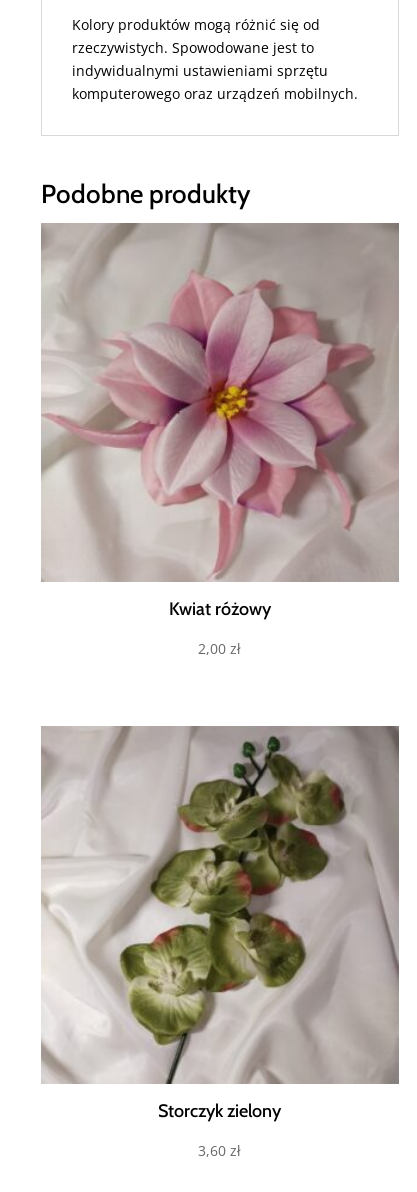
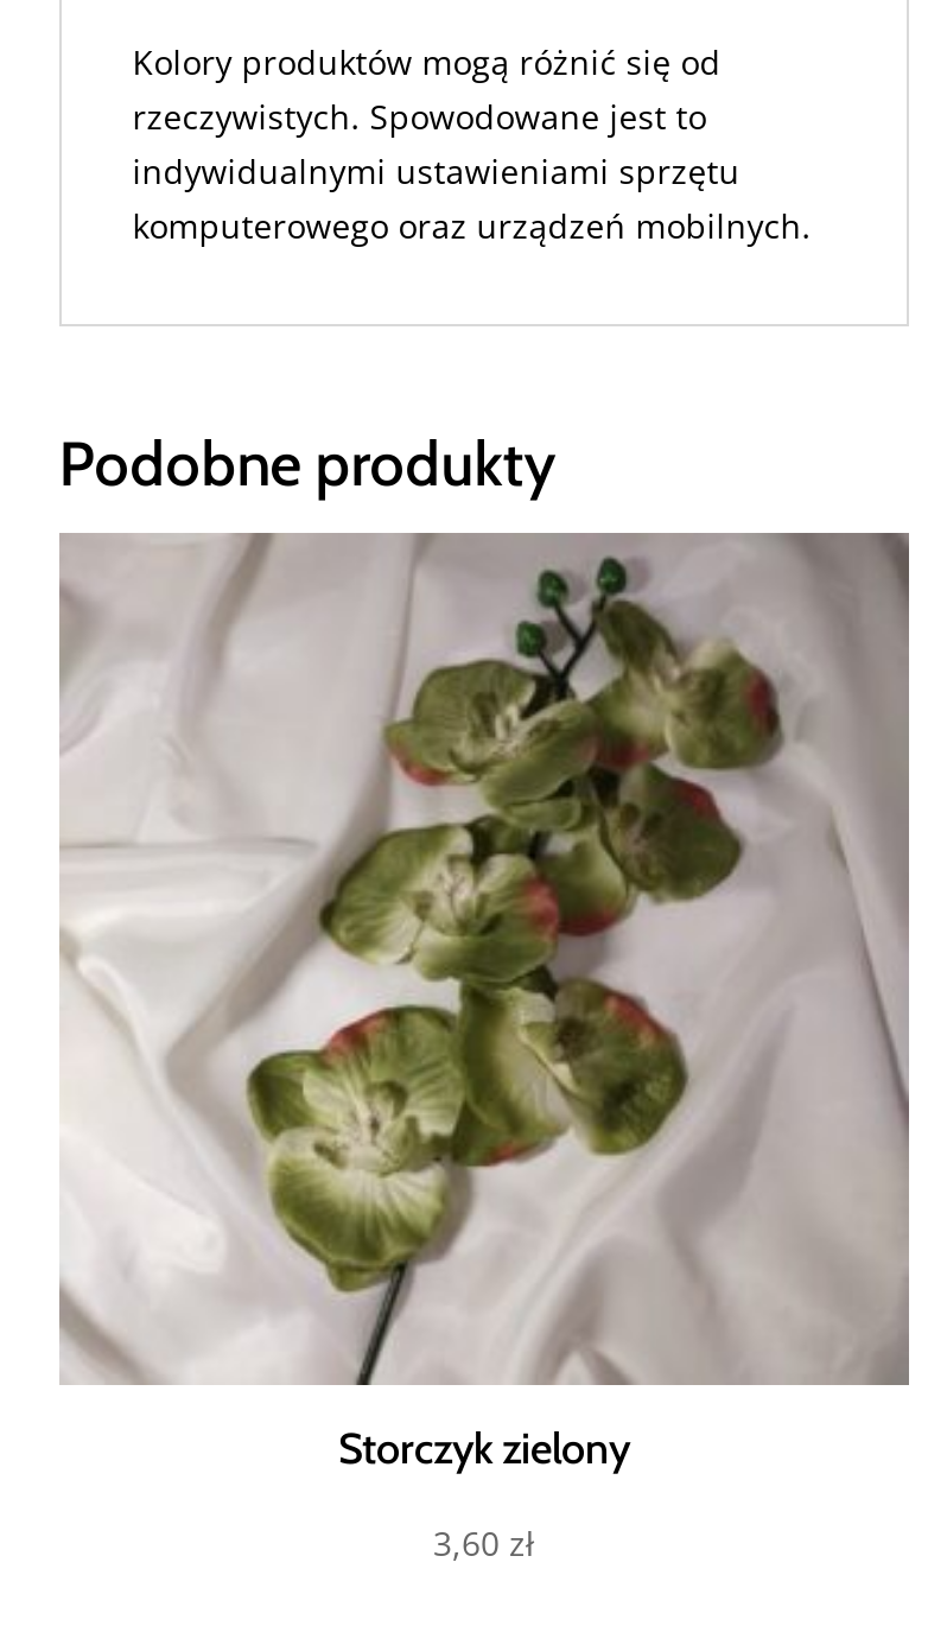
[41,224,399,658] [image] | Kwiat różowy | 2,00 zł -> none

